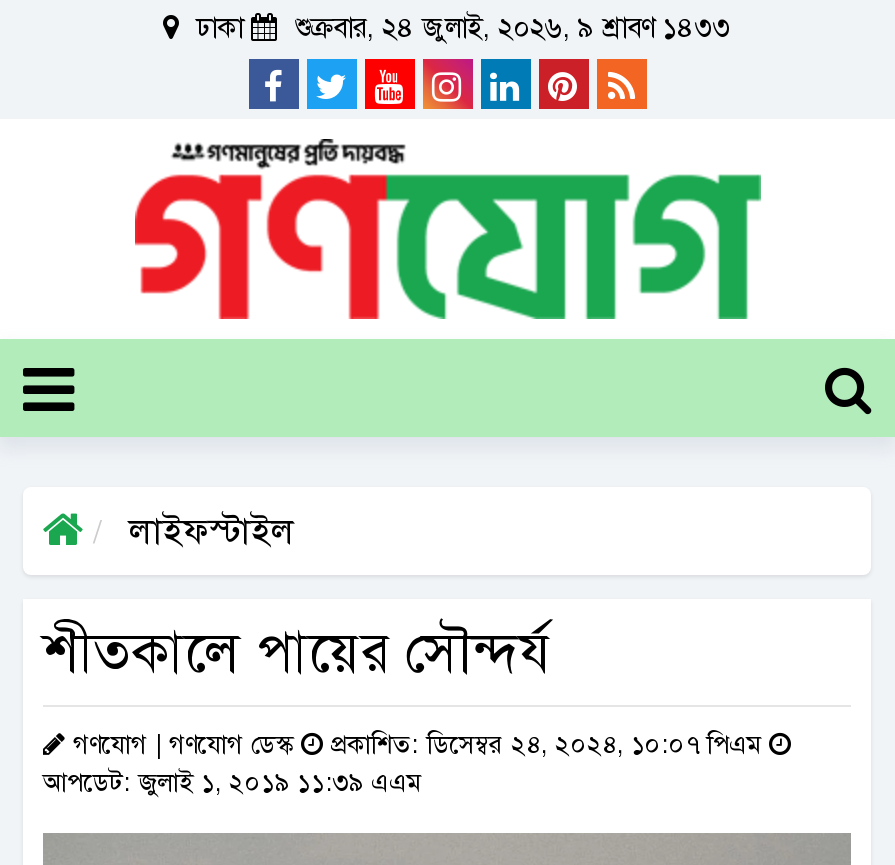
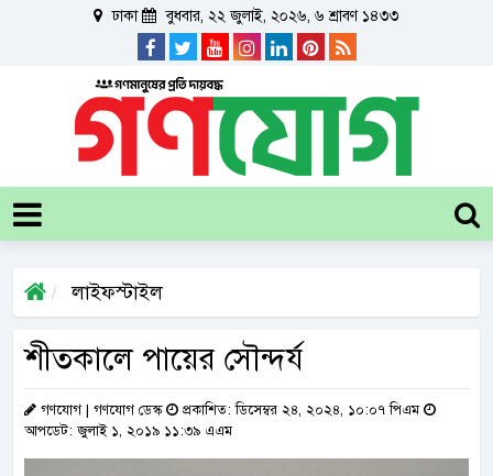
[287,11,731,45] শুক্রবার, ২৪ জুলাই, ২০২৬, ৯ শ্রাবণ ১৪৩৩ -> [162,7,399,25] বুধবার, ২২ জুলাই, ২০২৬, ৬ শ্রাবণ ১৪৩৩

